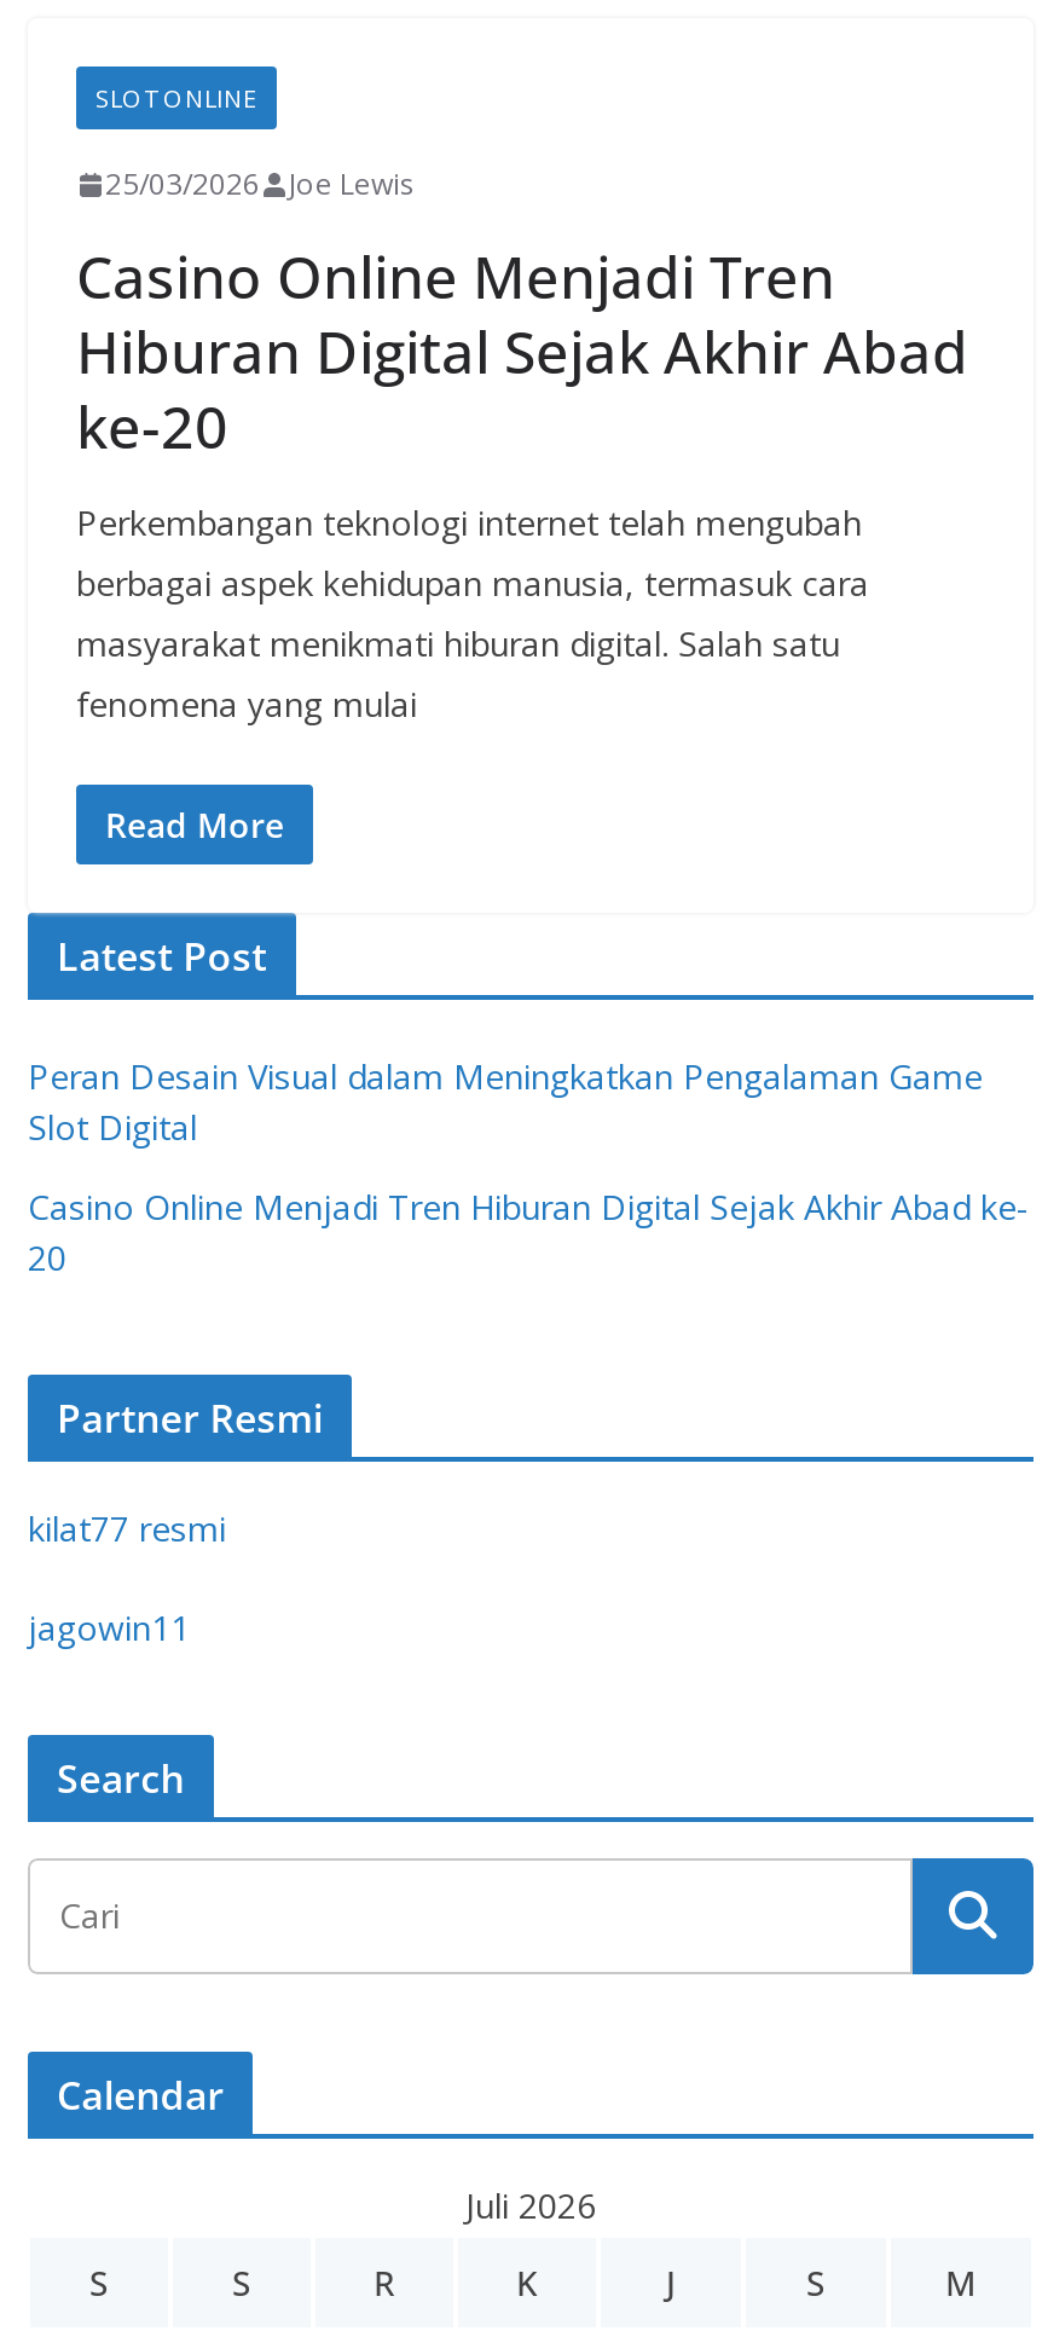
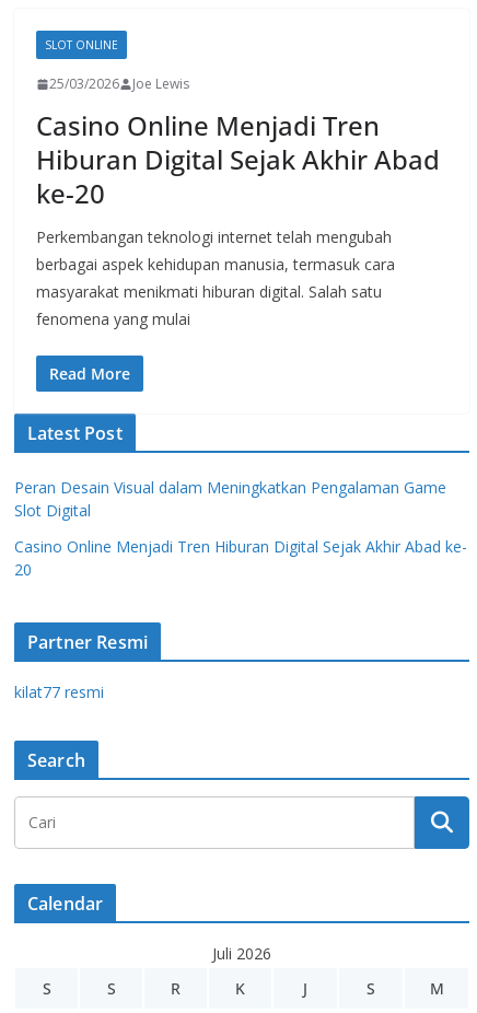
[28,1604,190,1650] jagowin11 -> none

